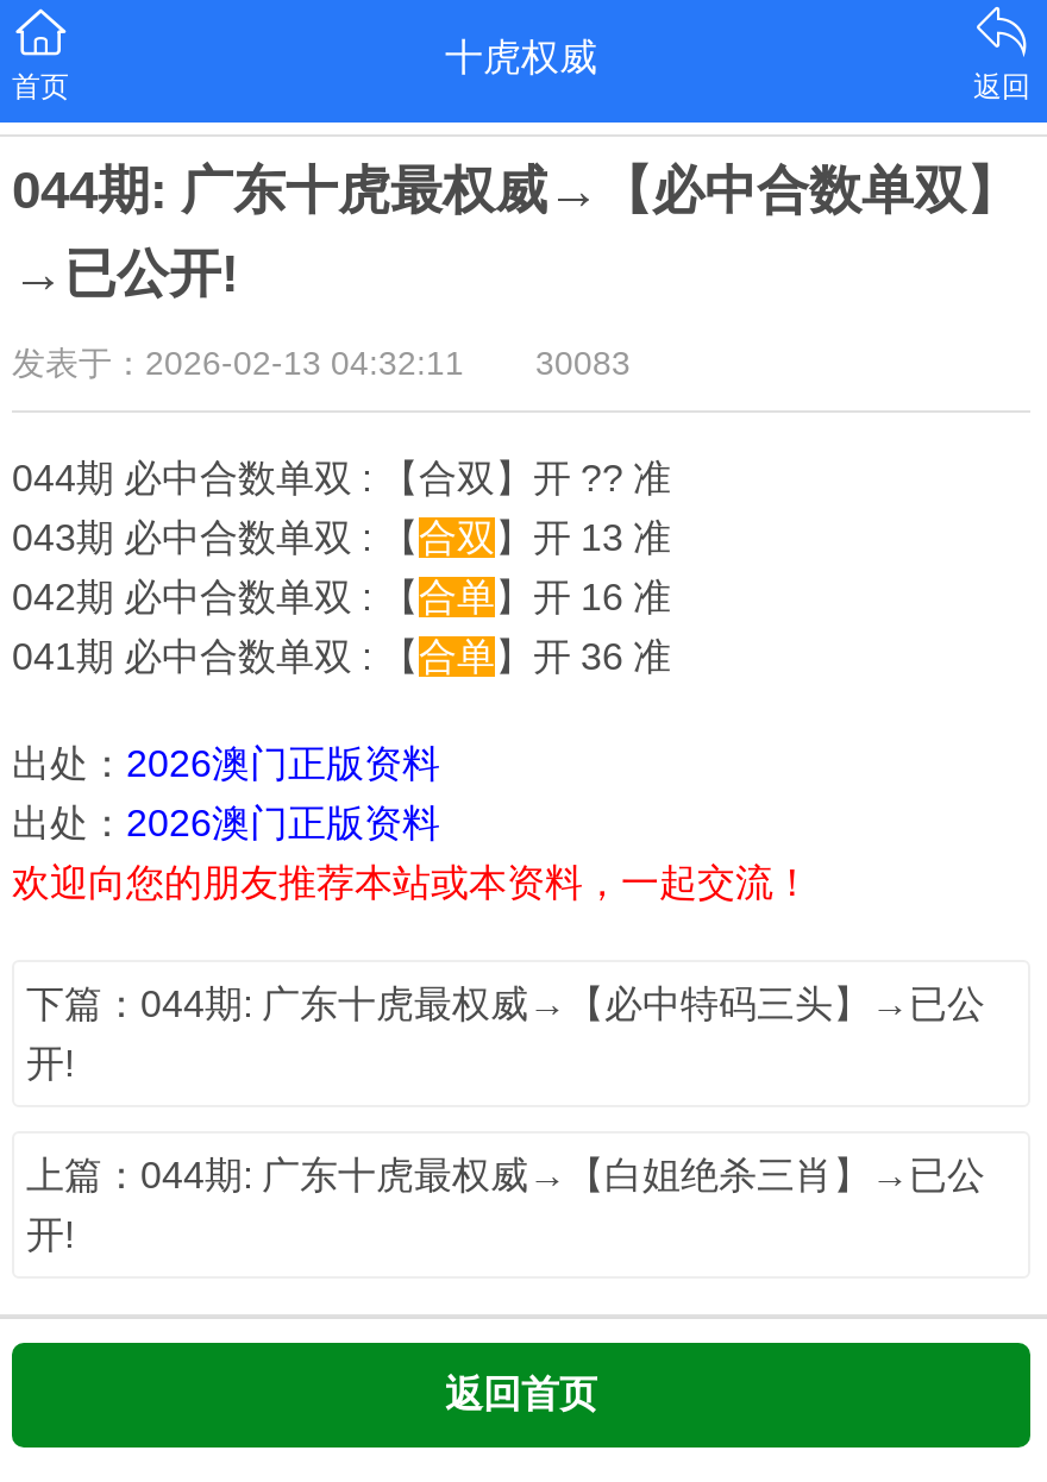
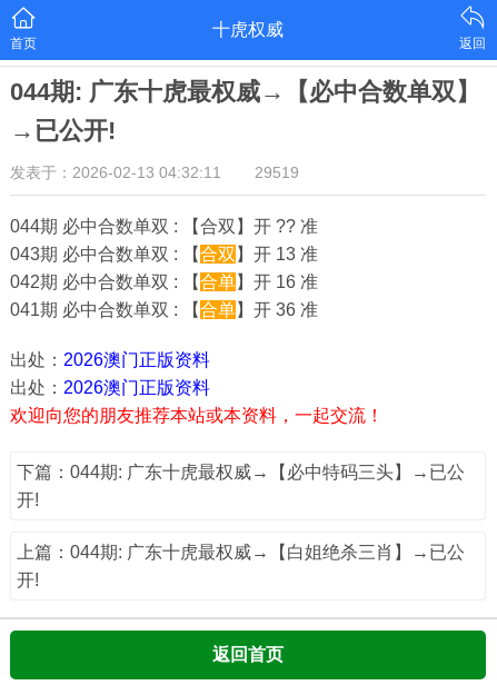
[12,344,631,382] 发表于：2026-02-13 04:32:11 30083 -> [10,163,299,181] 发表于：2026-02-13 04:32:11 29519

